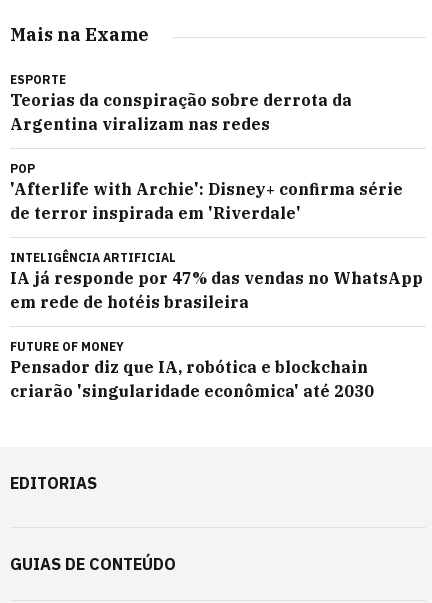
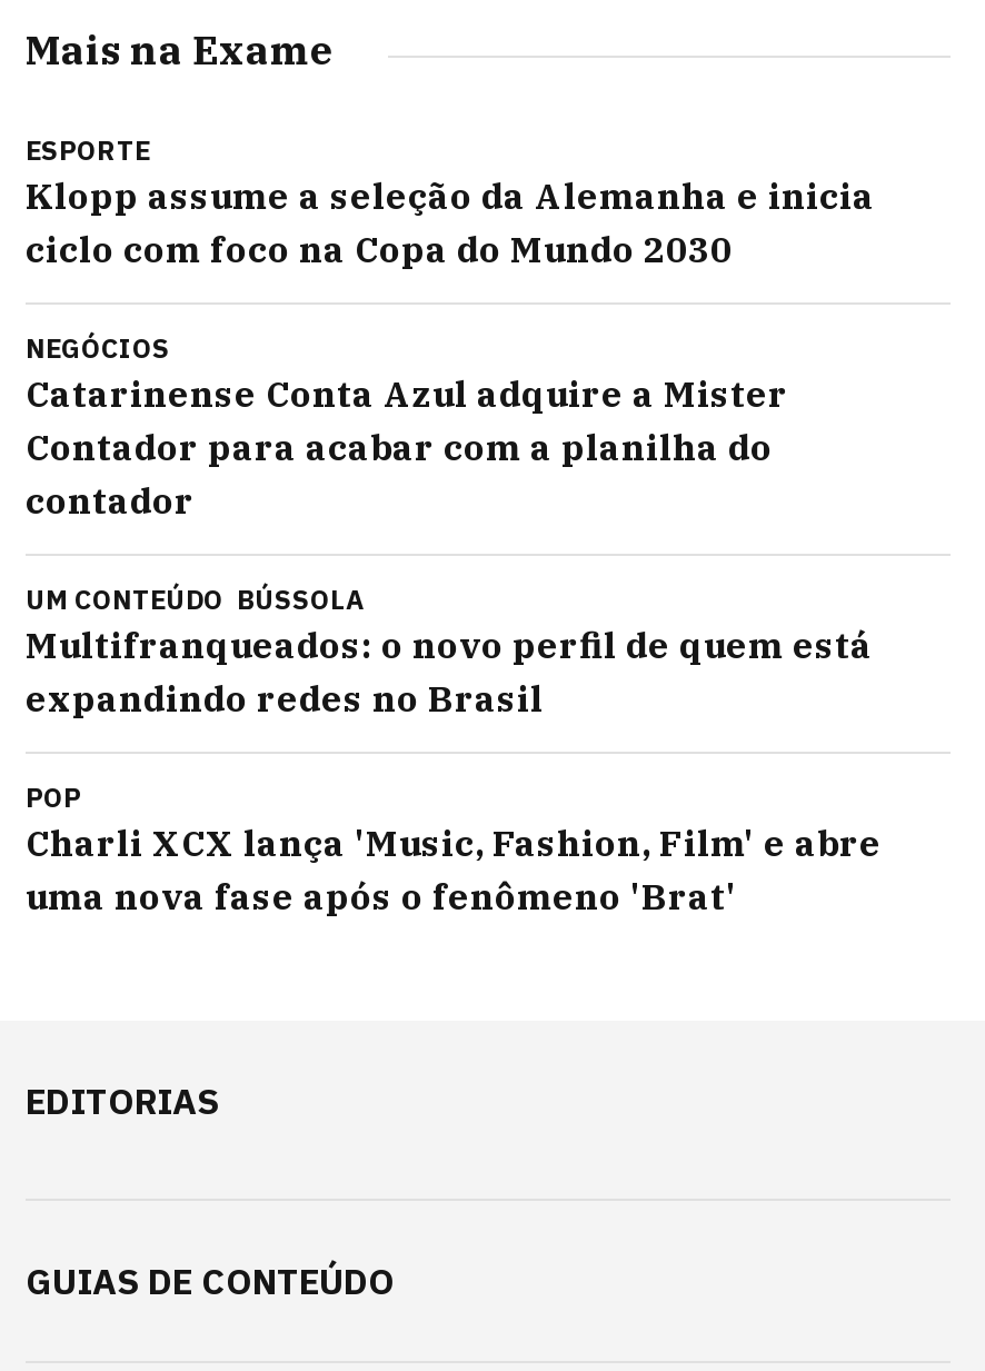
[10,90,352,134] Teorias da conspiração sobre derrota da | Argentina viralizam nas redes -> [26,173,875,721] Klopp assume a seleção da Alemanha e inicia | ciclo com foco na Copa do Mundo 2030 | NEGÓCIOS | Catarinense Conta Azul adquire a Mister | Contador para acabar com a planilha do | contador | UM CONTEÚDO BÚSSOLA | Multifranqueados: o novo perfil de quem está | expandindo redes no Brasil
moved [10,161,35,176] -> [26,781,81,814]: POP
[10,179,423,401] 'Afterlife with Archie': Disney+ confirma série | de terror inspirada em 'Riverdale' | INTELIGÊNCIA ARTIFICIAL | IA já responde por 47% das vendas no WhatsApp | em rede de hotéis brasileira | FUTURE OF MONEY | Pensador diz que IA, robótica e blockchain | criarão 'singularidade econômica' até 2030 -> [26,821,882,918] Charli XCX lança 'Music, Fashion, Film' e abre | uma nova fase após o fenômeno 'Brat'

